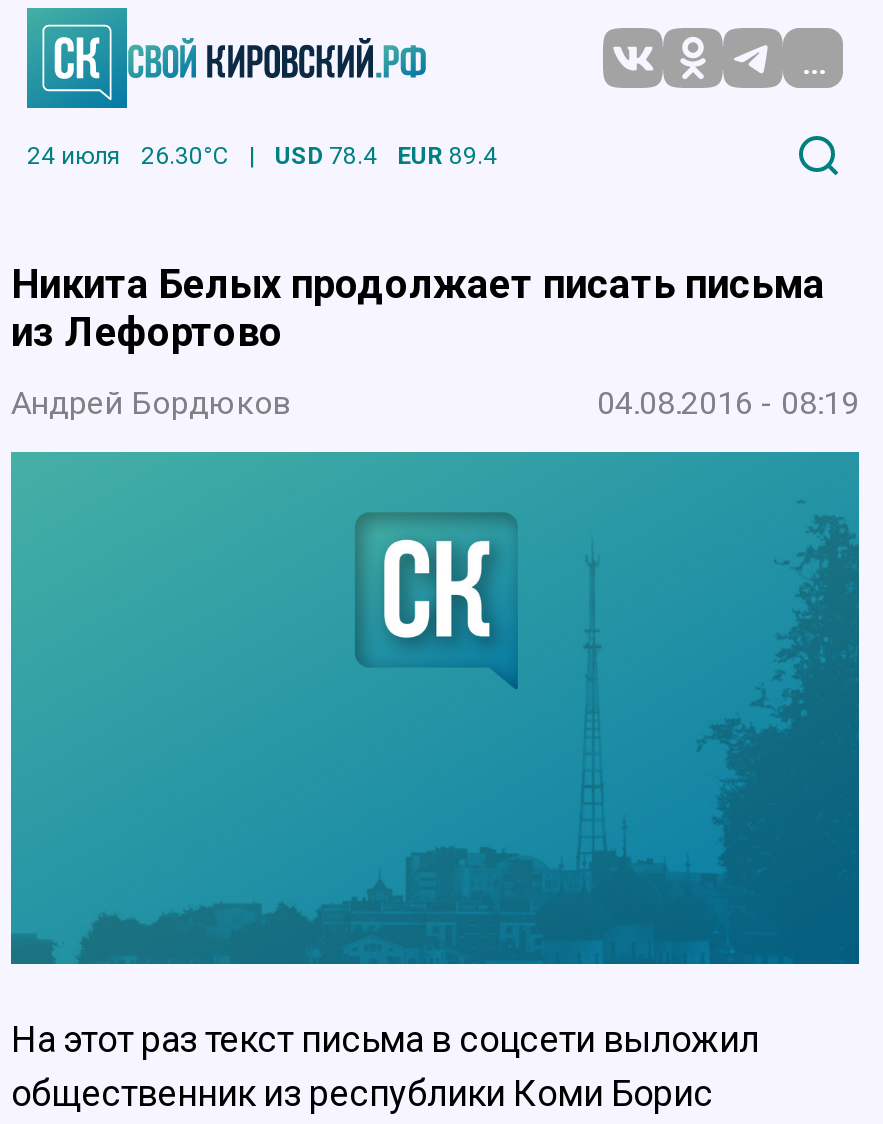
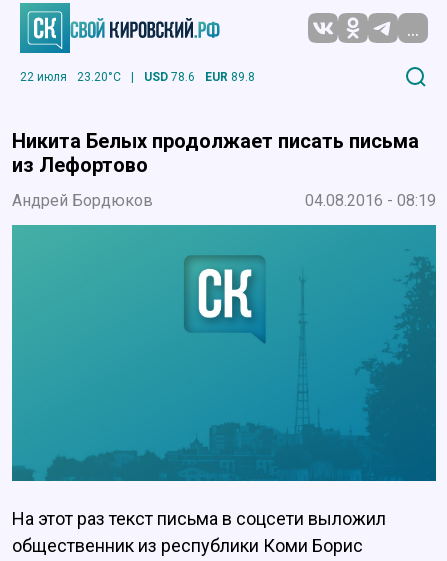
[27,141,229,169] 24 июля | 26.30°C -> [20,70,121,84] 22 июля | 23.20°C
[275,141,377,169] USD 78.4 -> [144,70,195,84] USD 78.6
[397,141,497,169] EUR 89.4 -> [205,70,255,84] EUR 89.8

